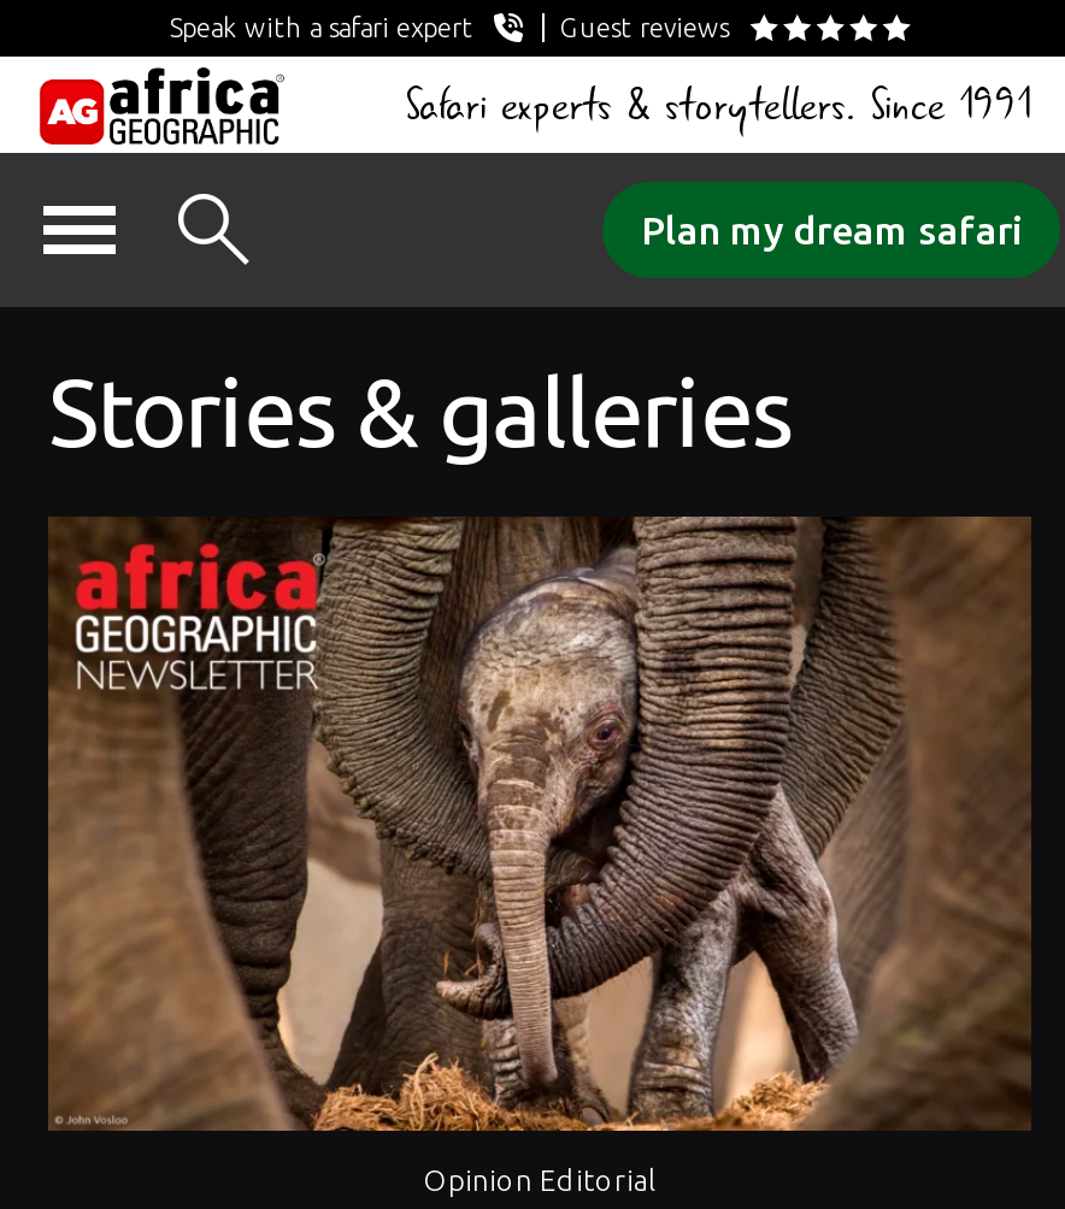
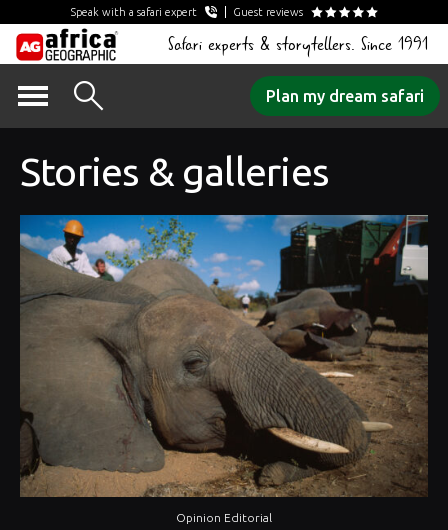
[48,514,1031,1131] [image] -> [19,214,429,497] [image]

